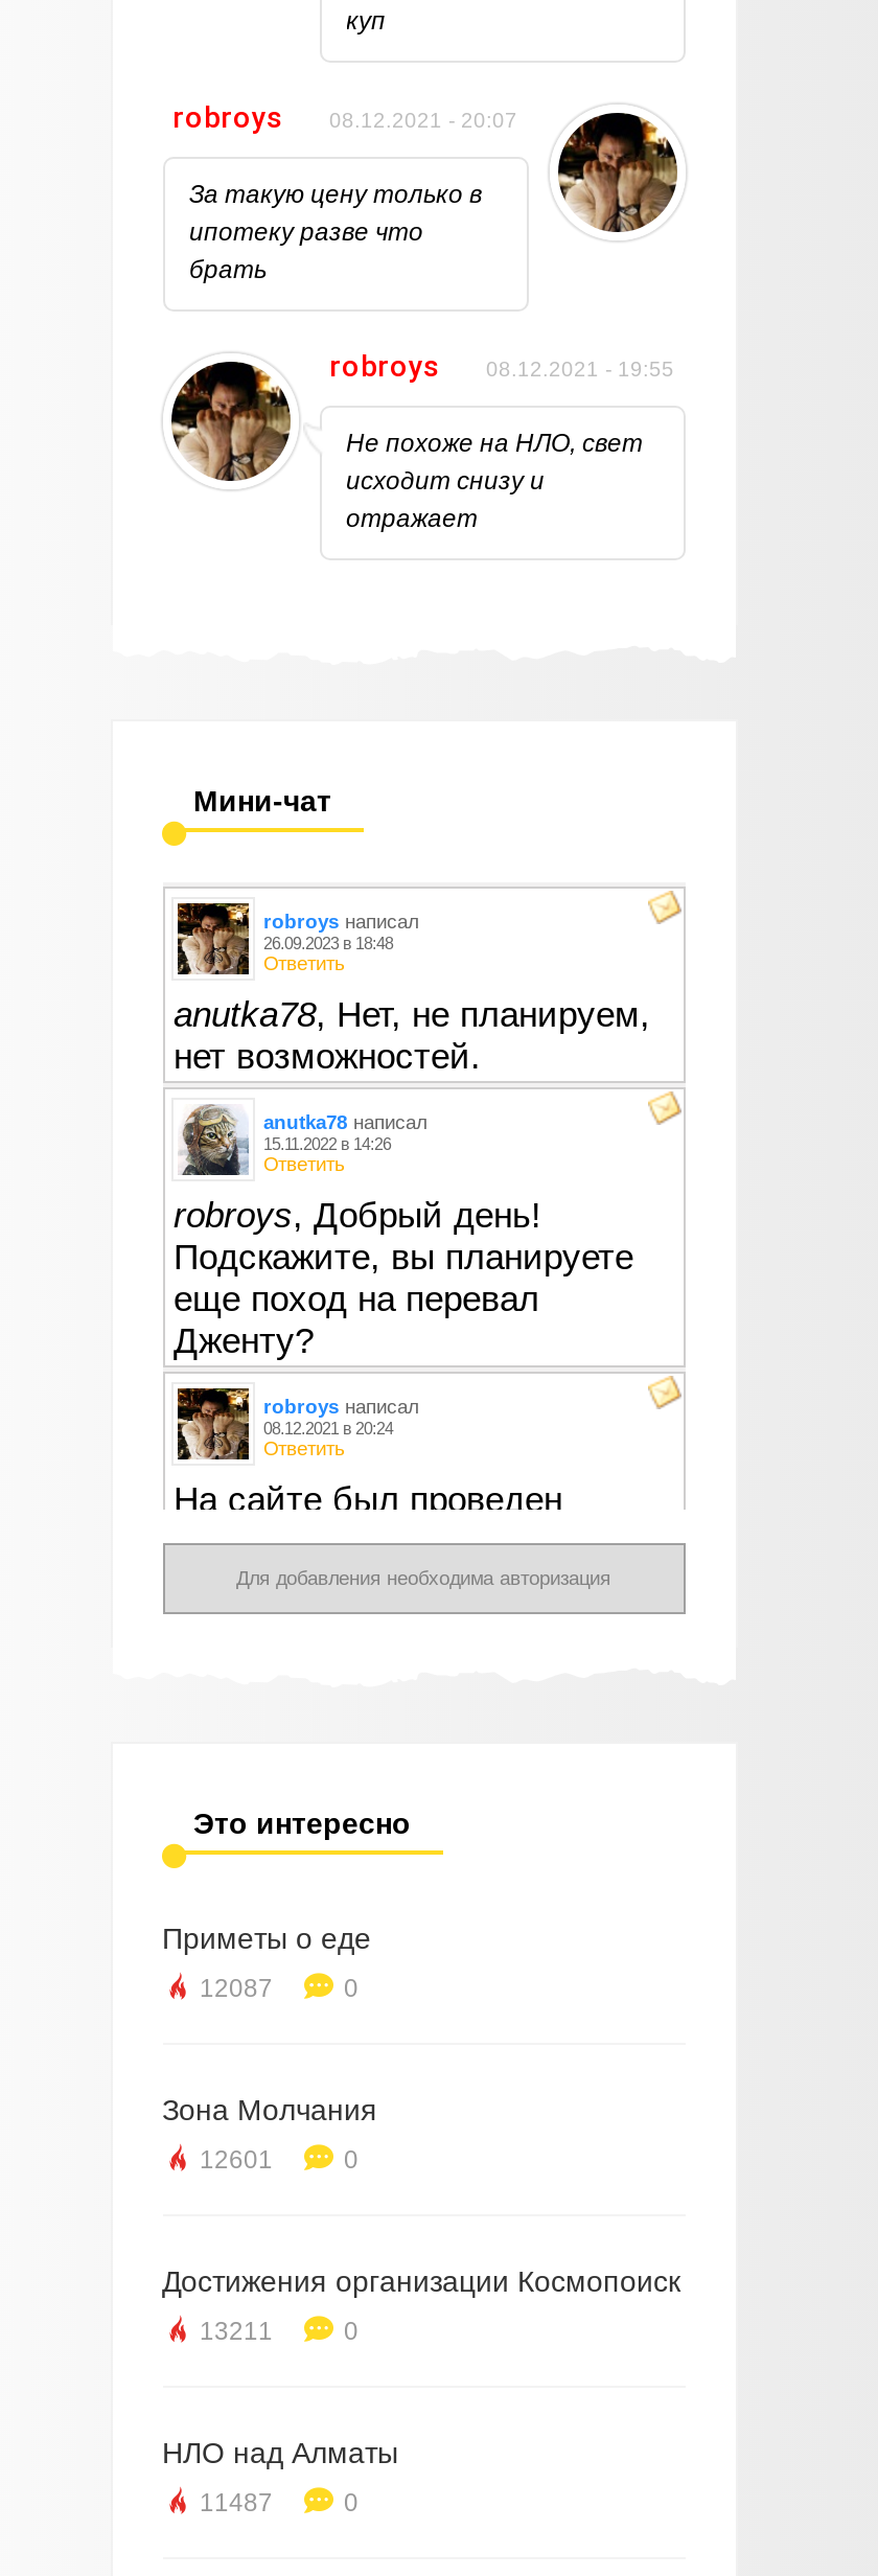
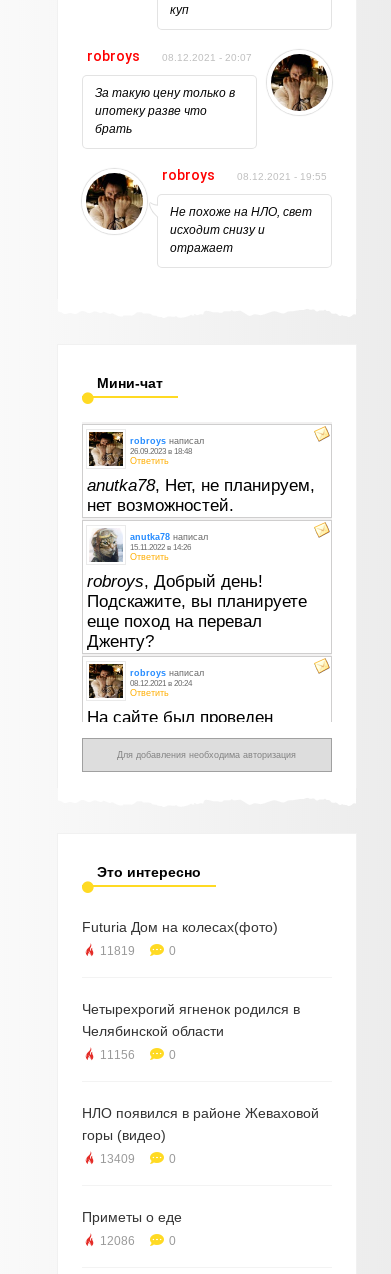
none -> [81,919,277,935] Futuria Дом на колесах(фото)
moved [162,1922,371,1955] -> [81,1209,181,1225]: Приметы о еде
[200,1974,273,2003] 12087 -> [99,944,134,958] 11819
[162,2093,377,2126] Зона Молчания -> [81,1001,299,1039] Четырехрогий ягненок родился в | Челябинской области
[200,2145,273,2175] 12601 -> [99,1048,134,1062] 11156
[162,2264,680,2298] Достижения организации Космопоиск -> [81,1105,318,1143] НЛО появился в районе Жеваховой | горы (видео)
[200,2317,273,2346] 13211 -> [99,1152,134,1166] 13409
[162,2436,398,2469] НЛО над Алматы -> none
[200,2488,273,2517] 11487 -> [99,1234,134,1248] 12086

